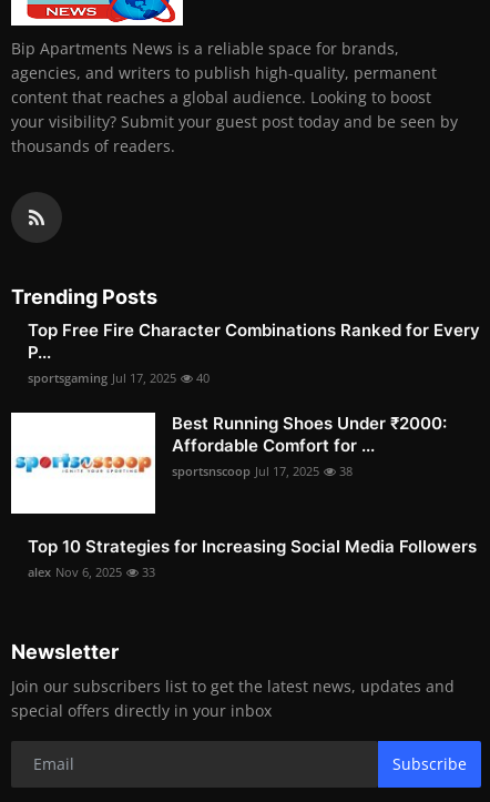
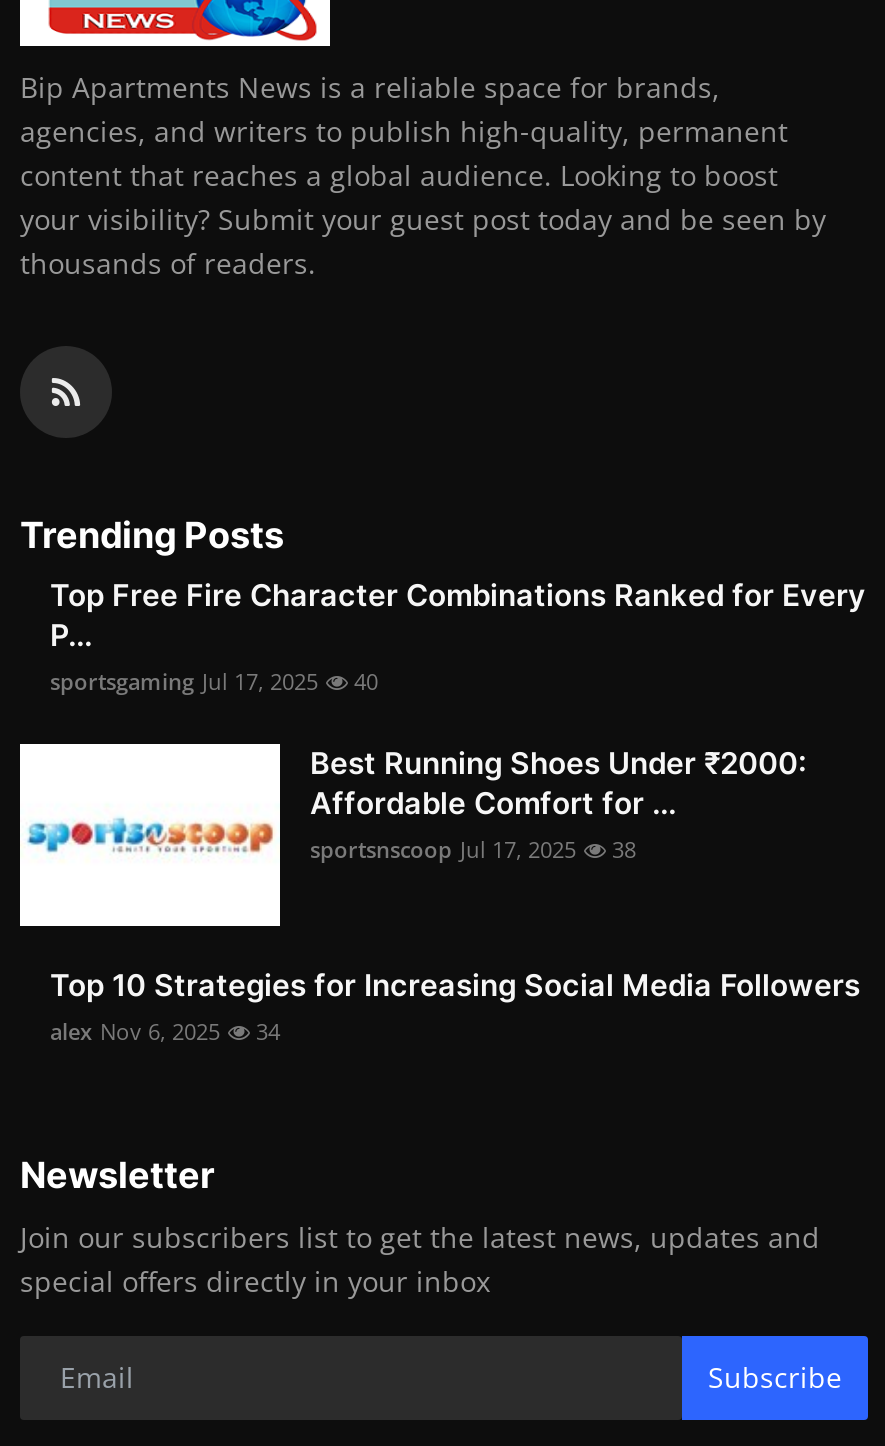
[28,564,155,580] alex Nov 6, 2025 33 -> [50,1016,280,1046] alex Nov 6, 2025 34

